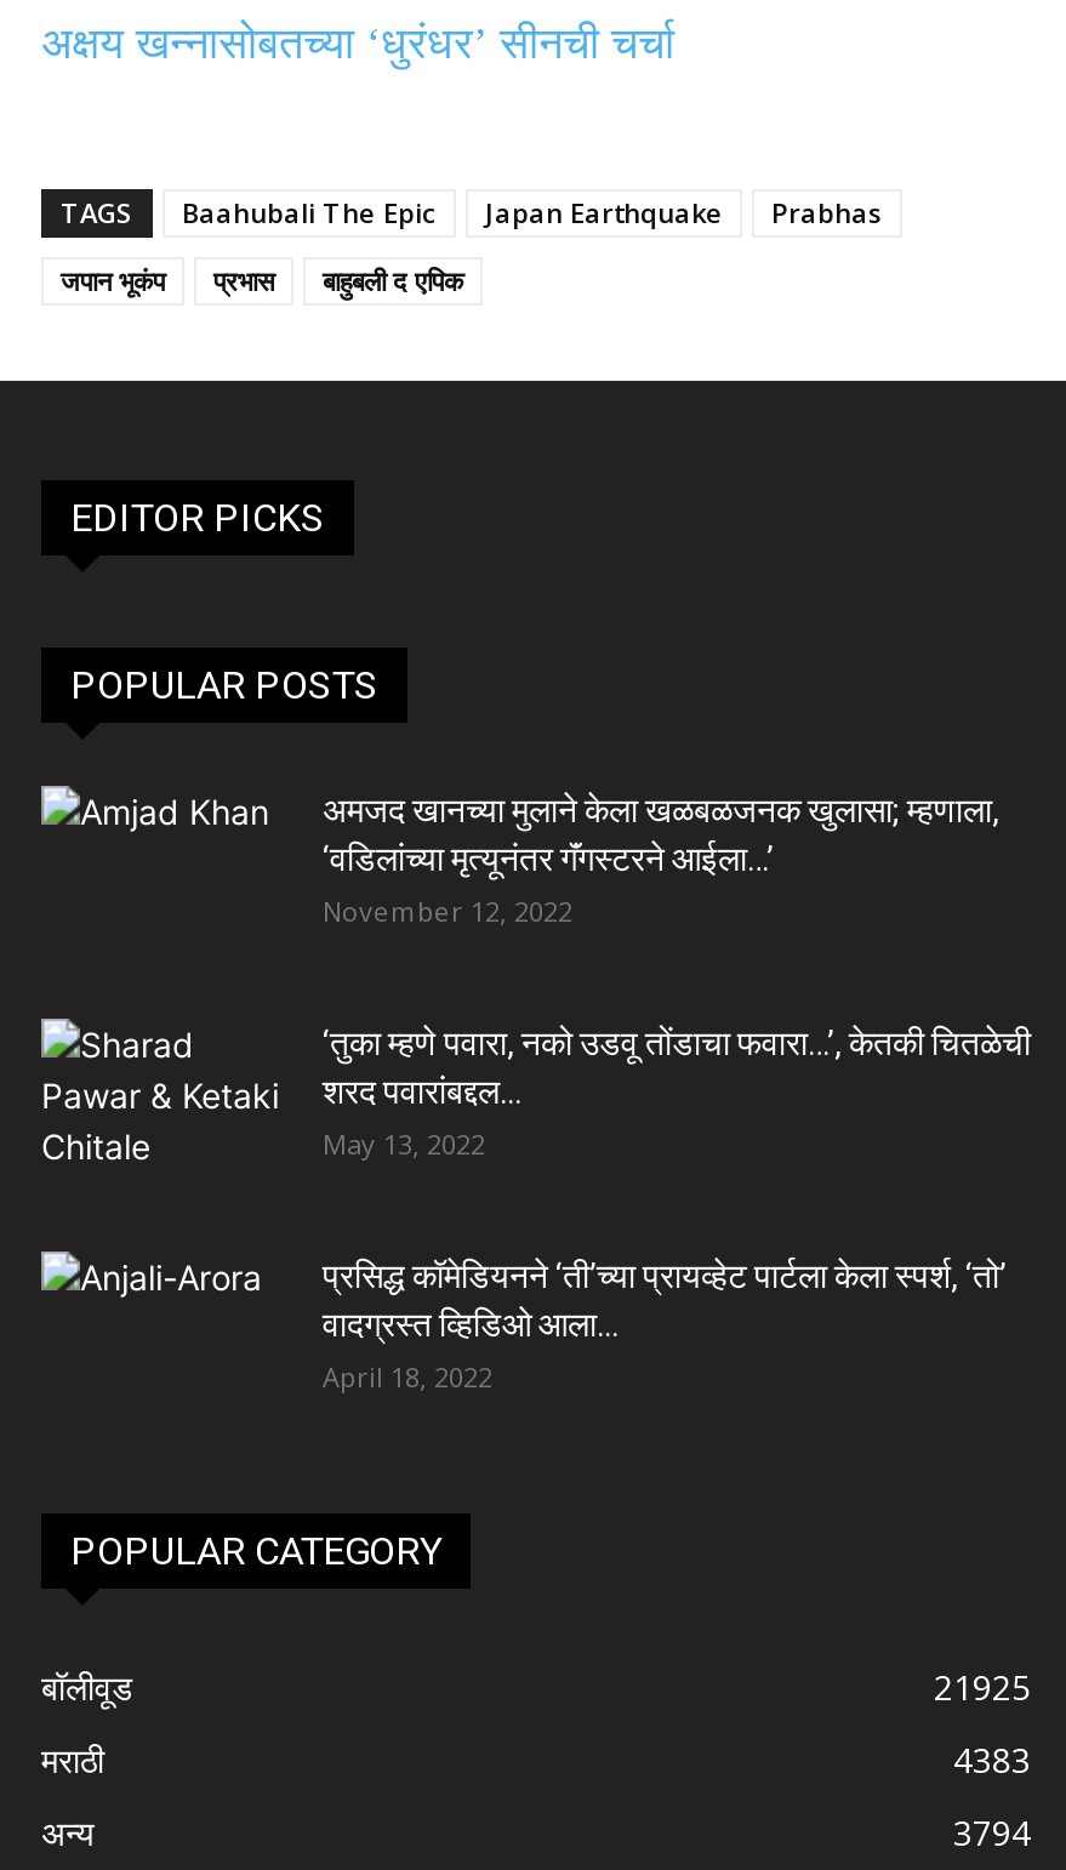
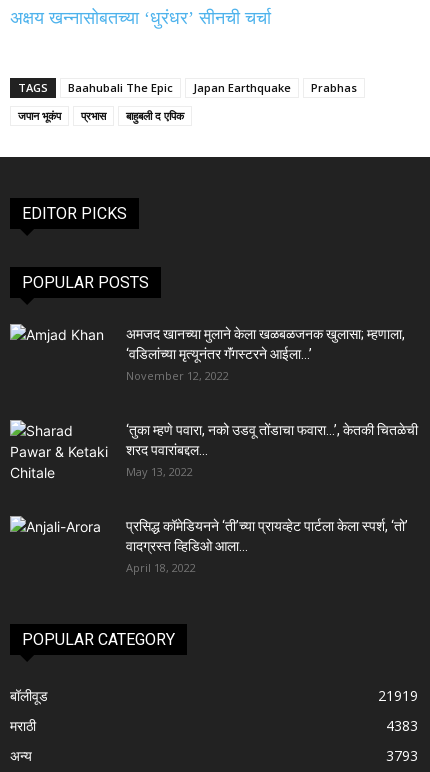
[934,1663,1031,1709] 21925 -> [378,685,418,704] 21919
[953,1808,1031,1854] 3794 -> [386,745,418,764] 3793

